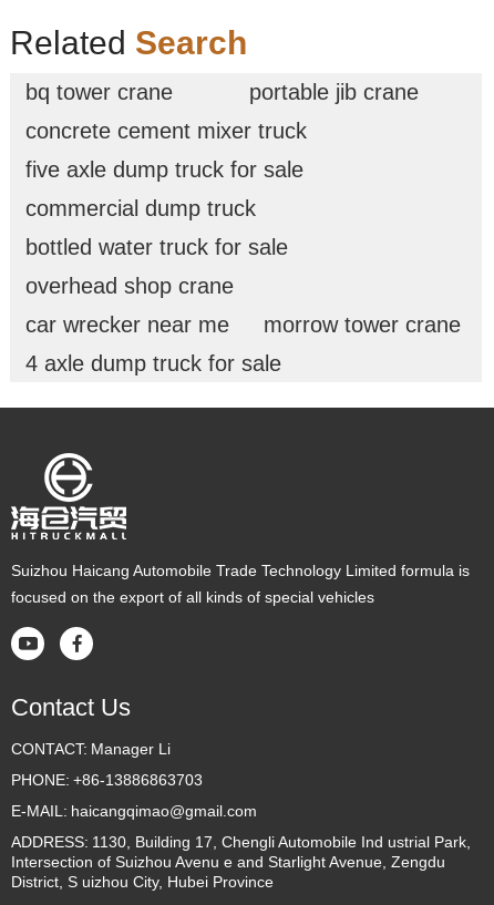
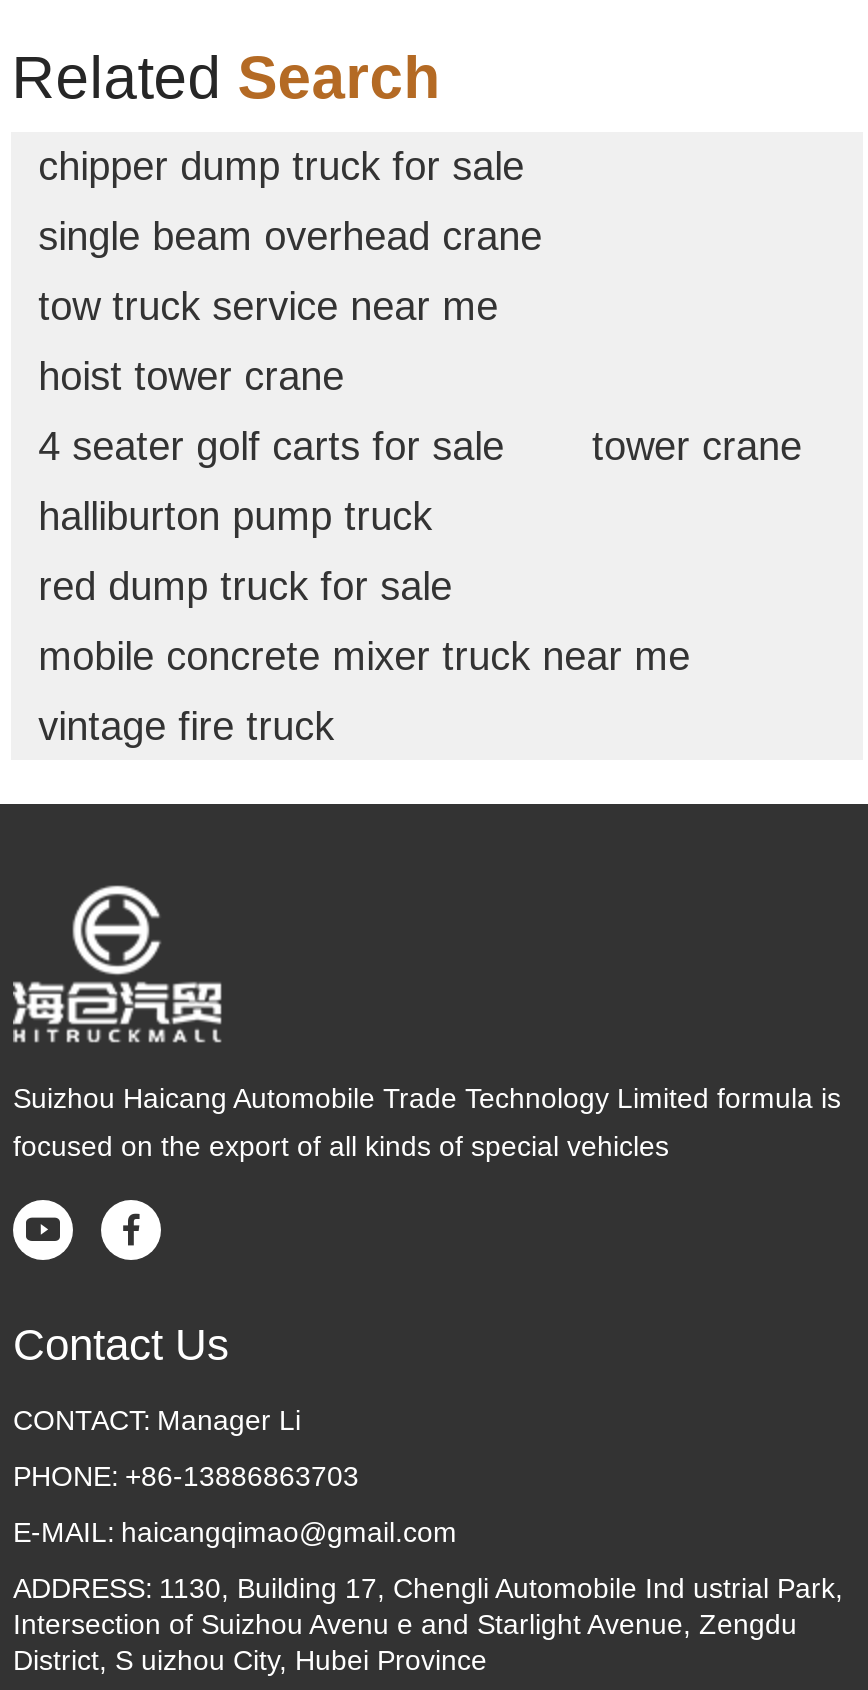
[25,80,461,375] bq tower crane | portable jib crane | concrete cement mixer truck | five axle dump truck for sale | commercial dump truck | bottled water truck for sale | overhead shop crane | car wrecker near me | morrow tower crane | 4 axle dump truck for sale -> [38,144,802,747] chipper dump truck for sale | single beam overhead crane | tow truck service near me | hoist tower crane | 4 seater golf carts for sale | tower crane | halliburton pump truck | red dump truck for sale | mobile concrete mixer truck near me | vintage fire truck

